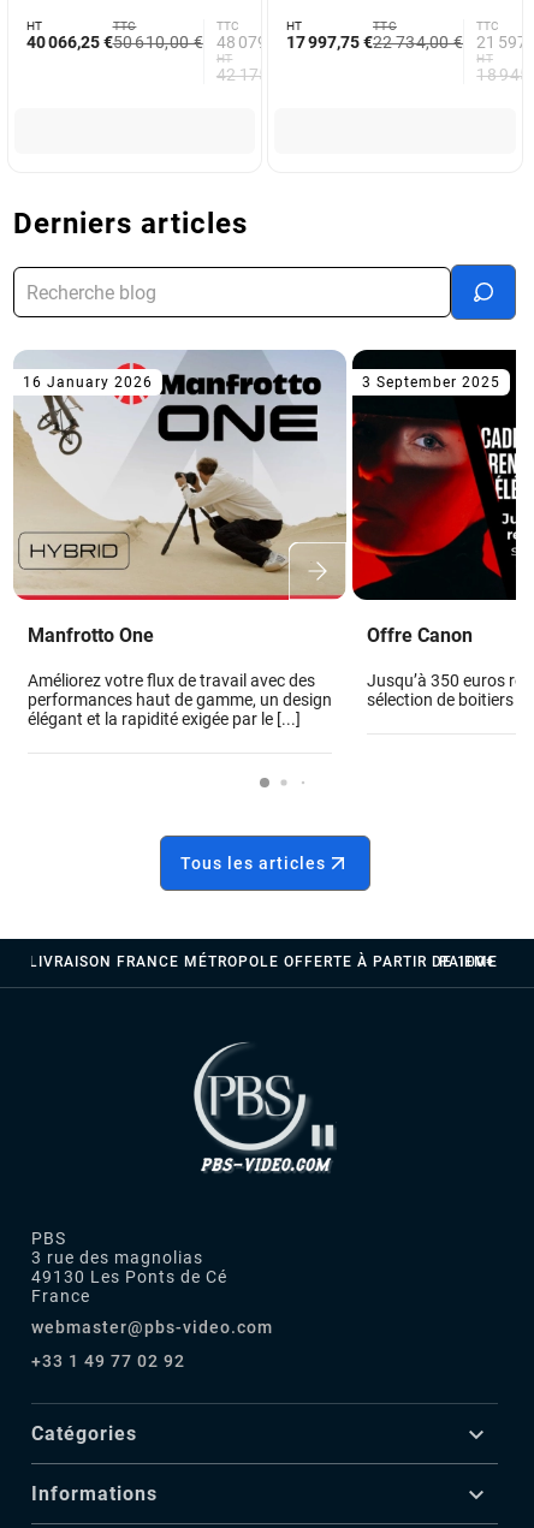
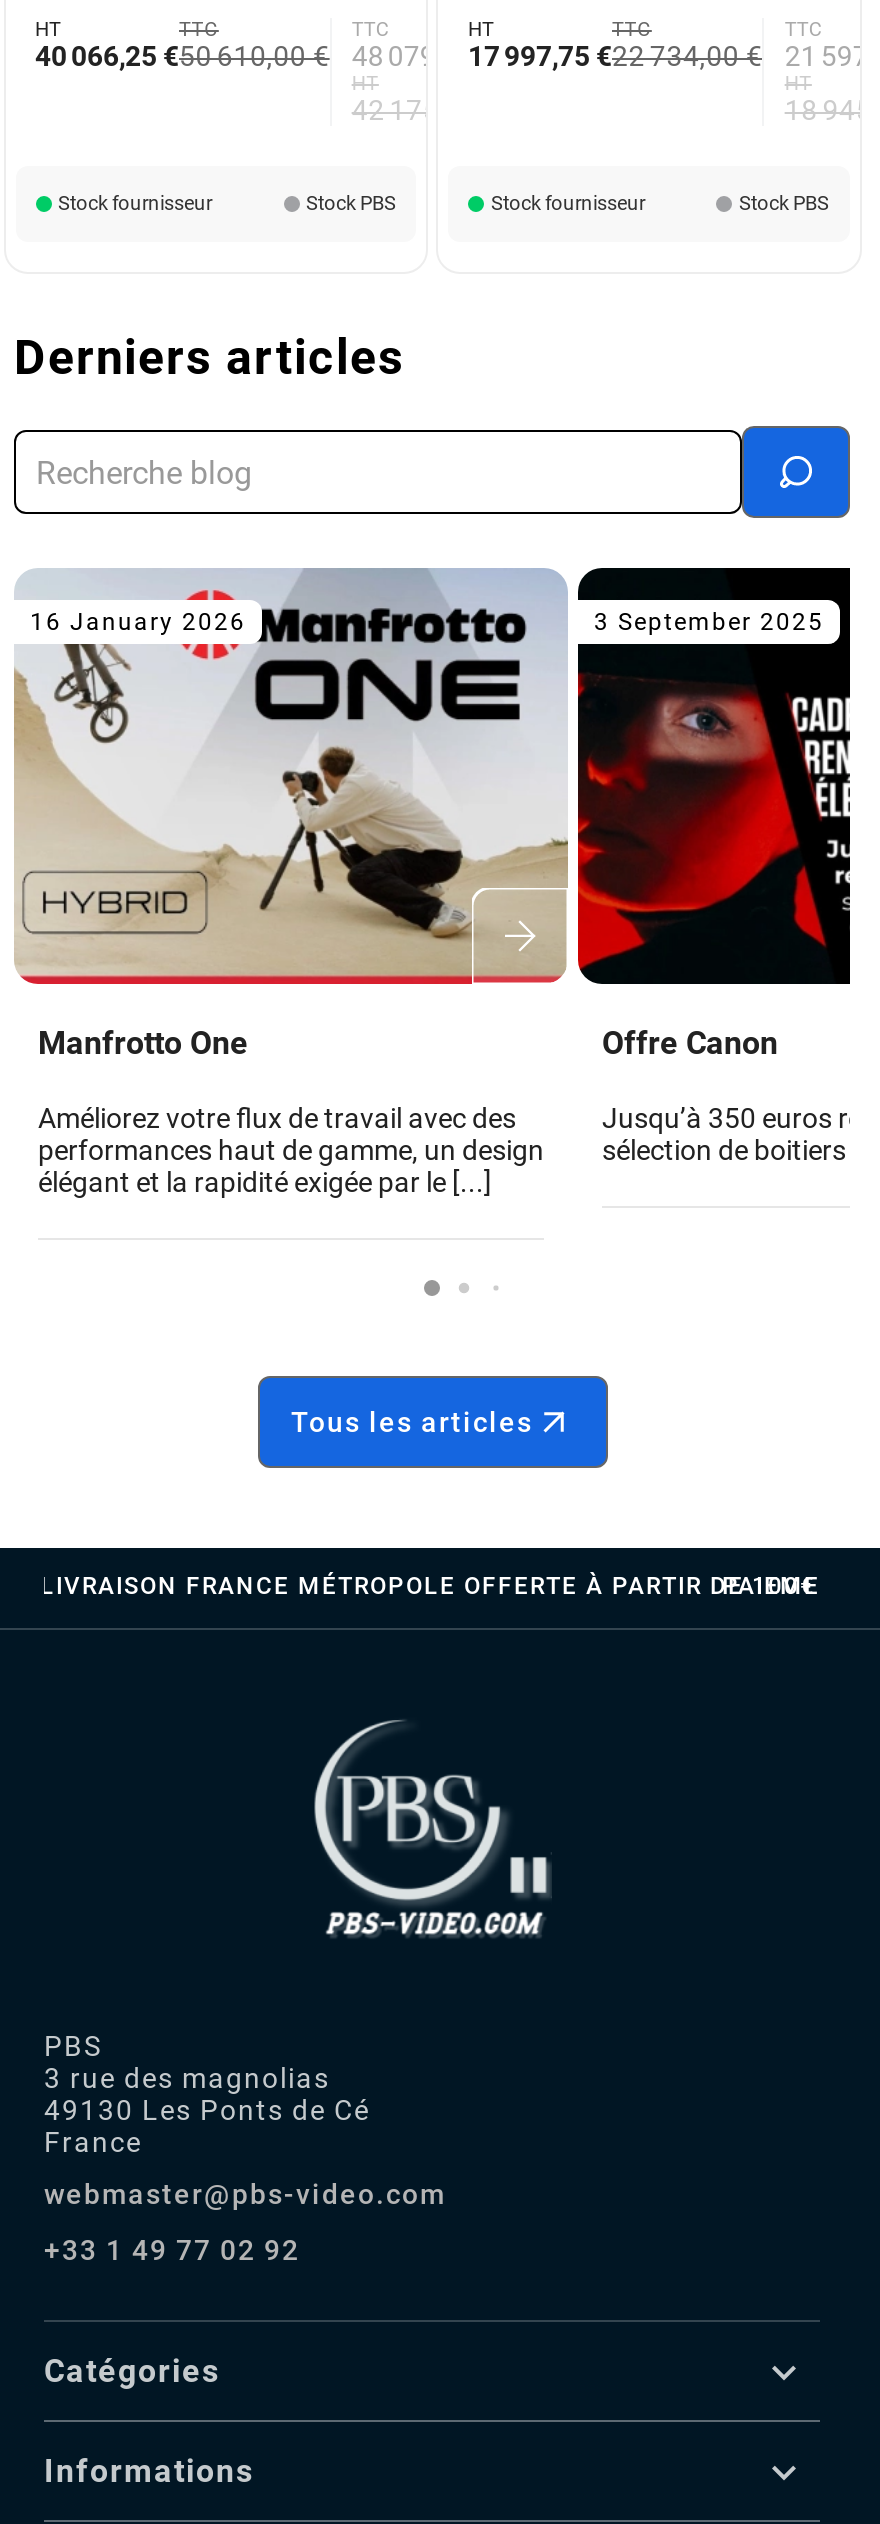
none -> [54,192,396,214] Stock fournisseur | Stock PBS
none -> [487,192,829,214] Stock fournisseur | Stock PBS

